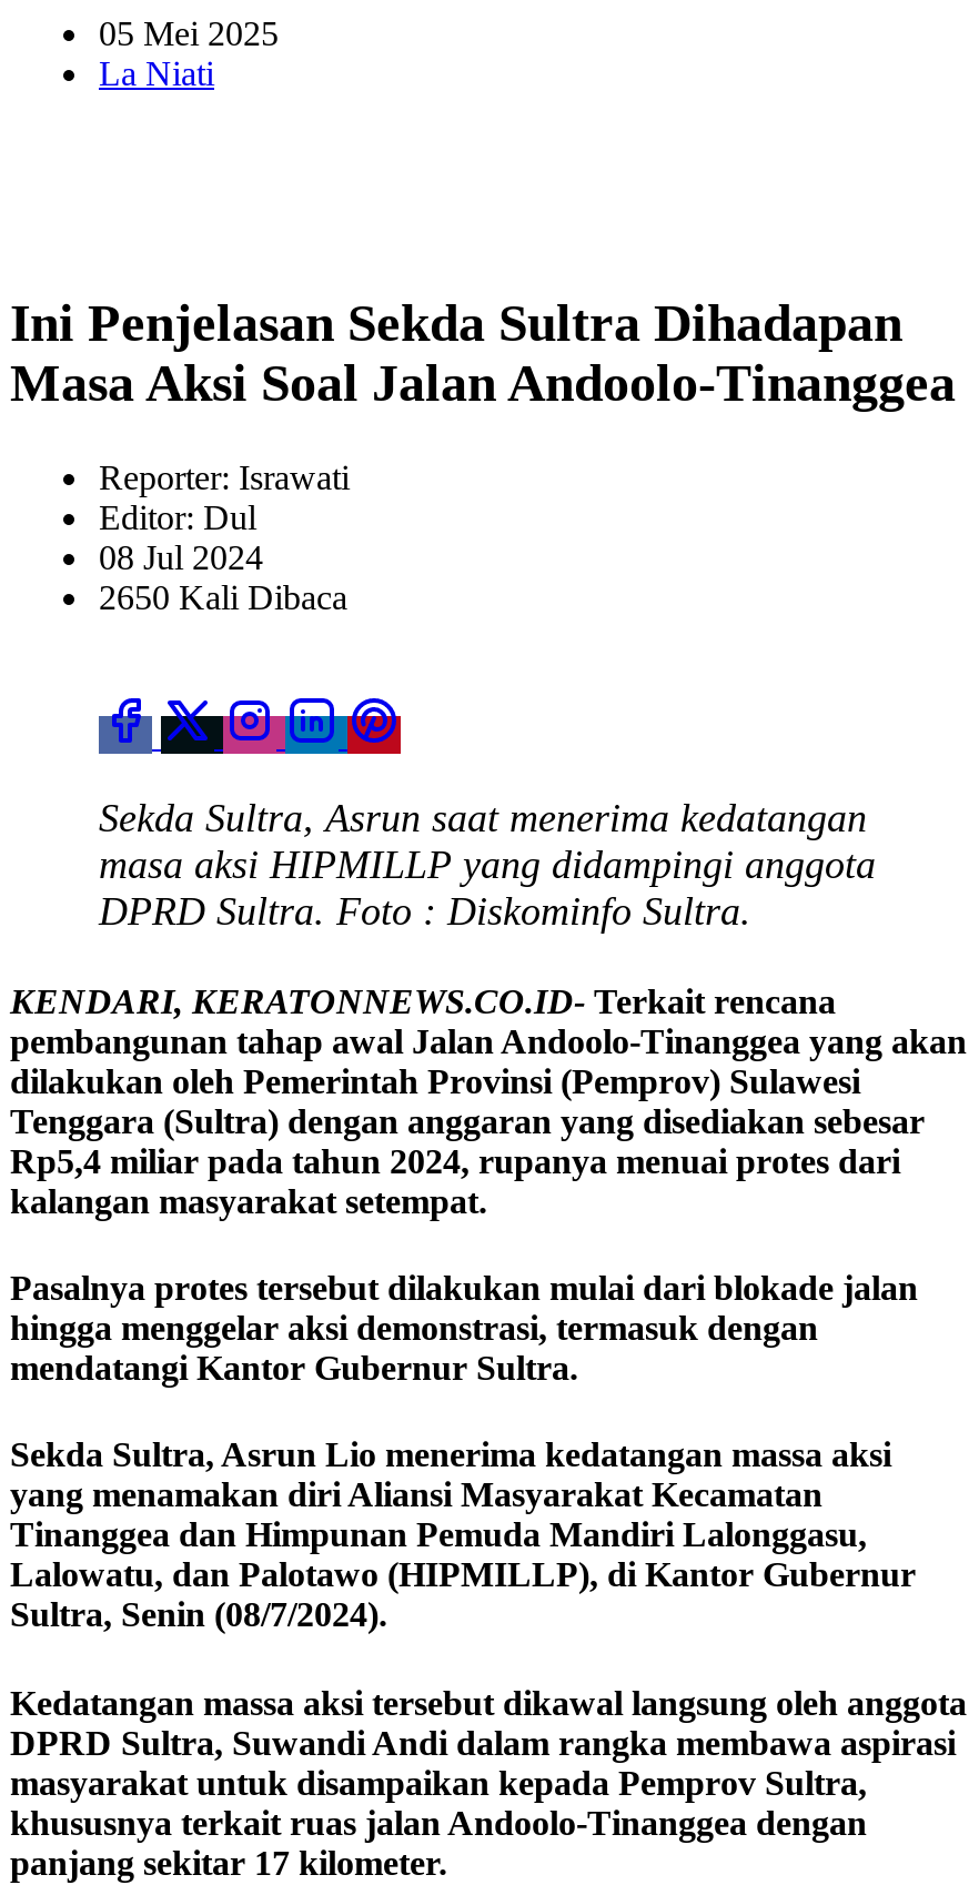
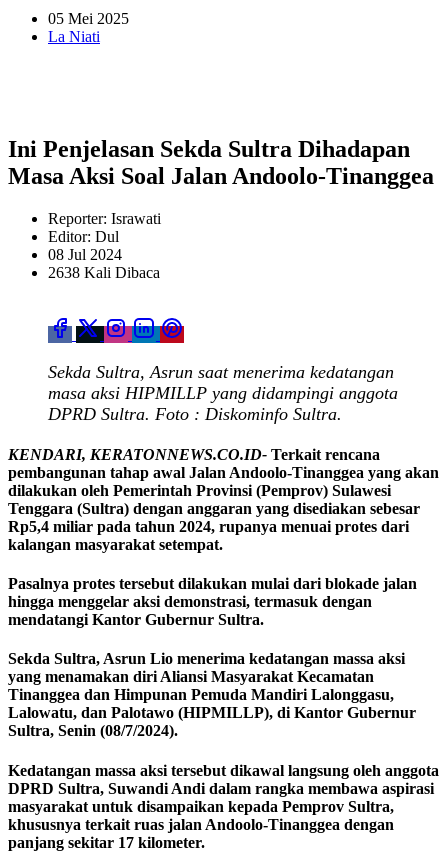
[99,577,347,615] 2650 Kali Dibaca -> [48,264,160,281] 2638 Kali Dibaca

